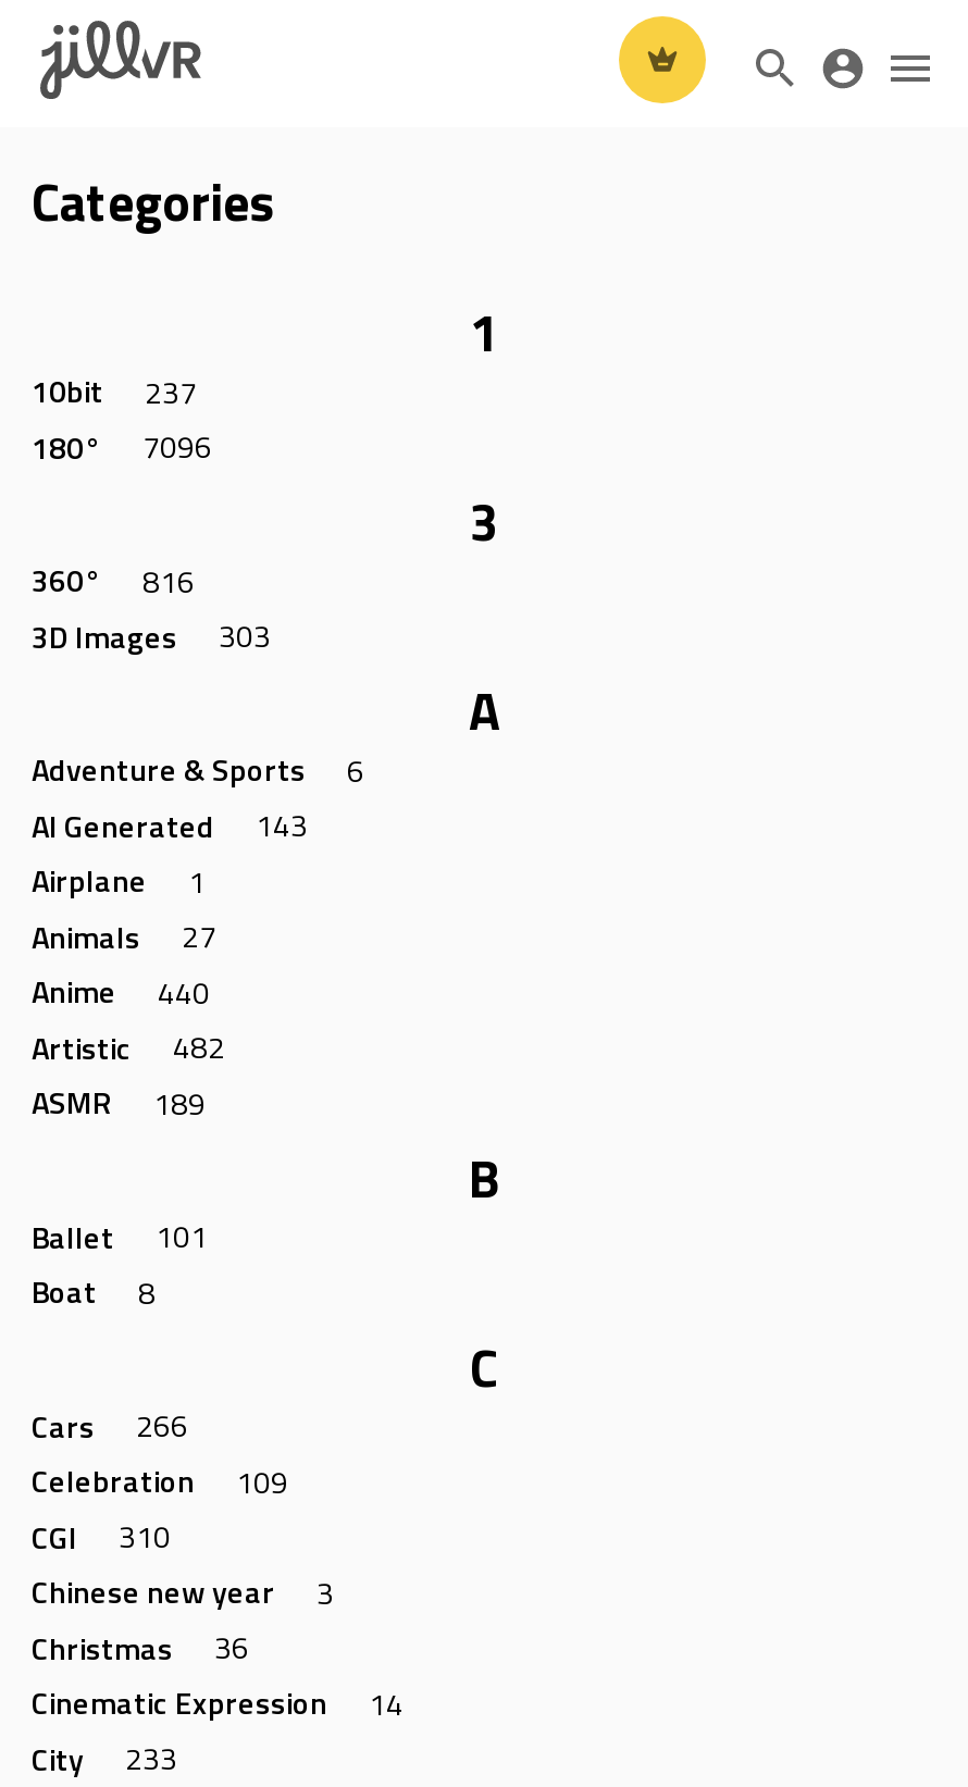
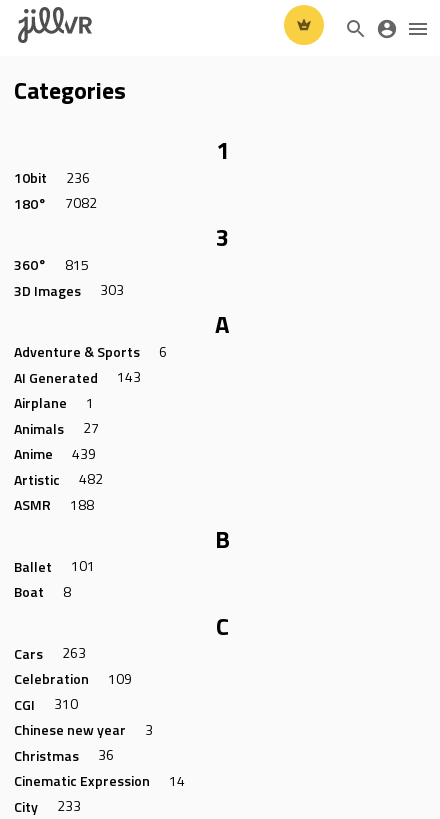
[32,368,197,413] 10bit 237 -> [14,166,90,187] 10bit 236
[32,423,212,469] 180° 7096 -> [14,192,97,213] 180° 7082
[32,557,195,603] 360° 816 -> [14,253,89,274] 360° 815
[32,968,210,1014] Anime 440 -> [14,442,96,463] Anime 439
[32,1079,206,1125] ASMR 189 -> [14,493,94,514] ASMR 188
[32,1402,188,1448] Cars 266 -> [14,642,86,663] Cars 263

